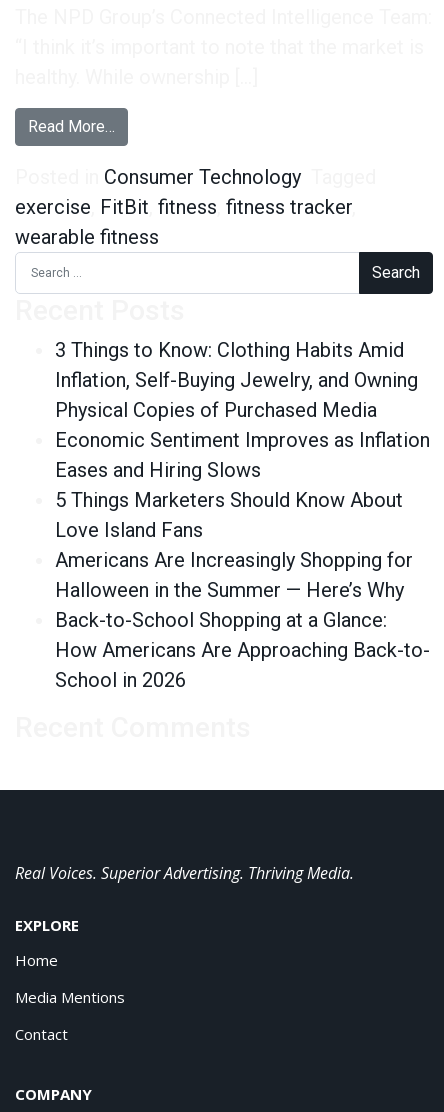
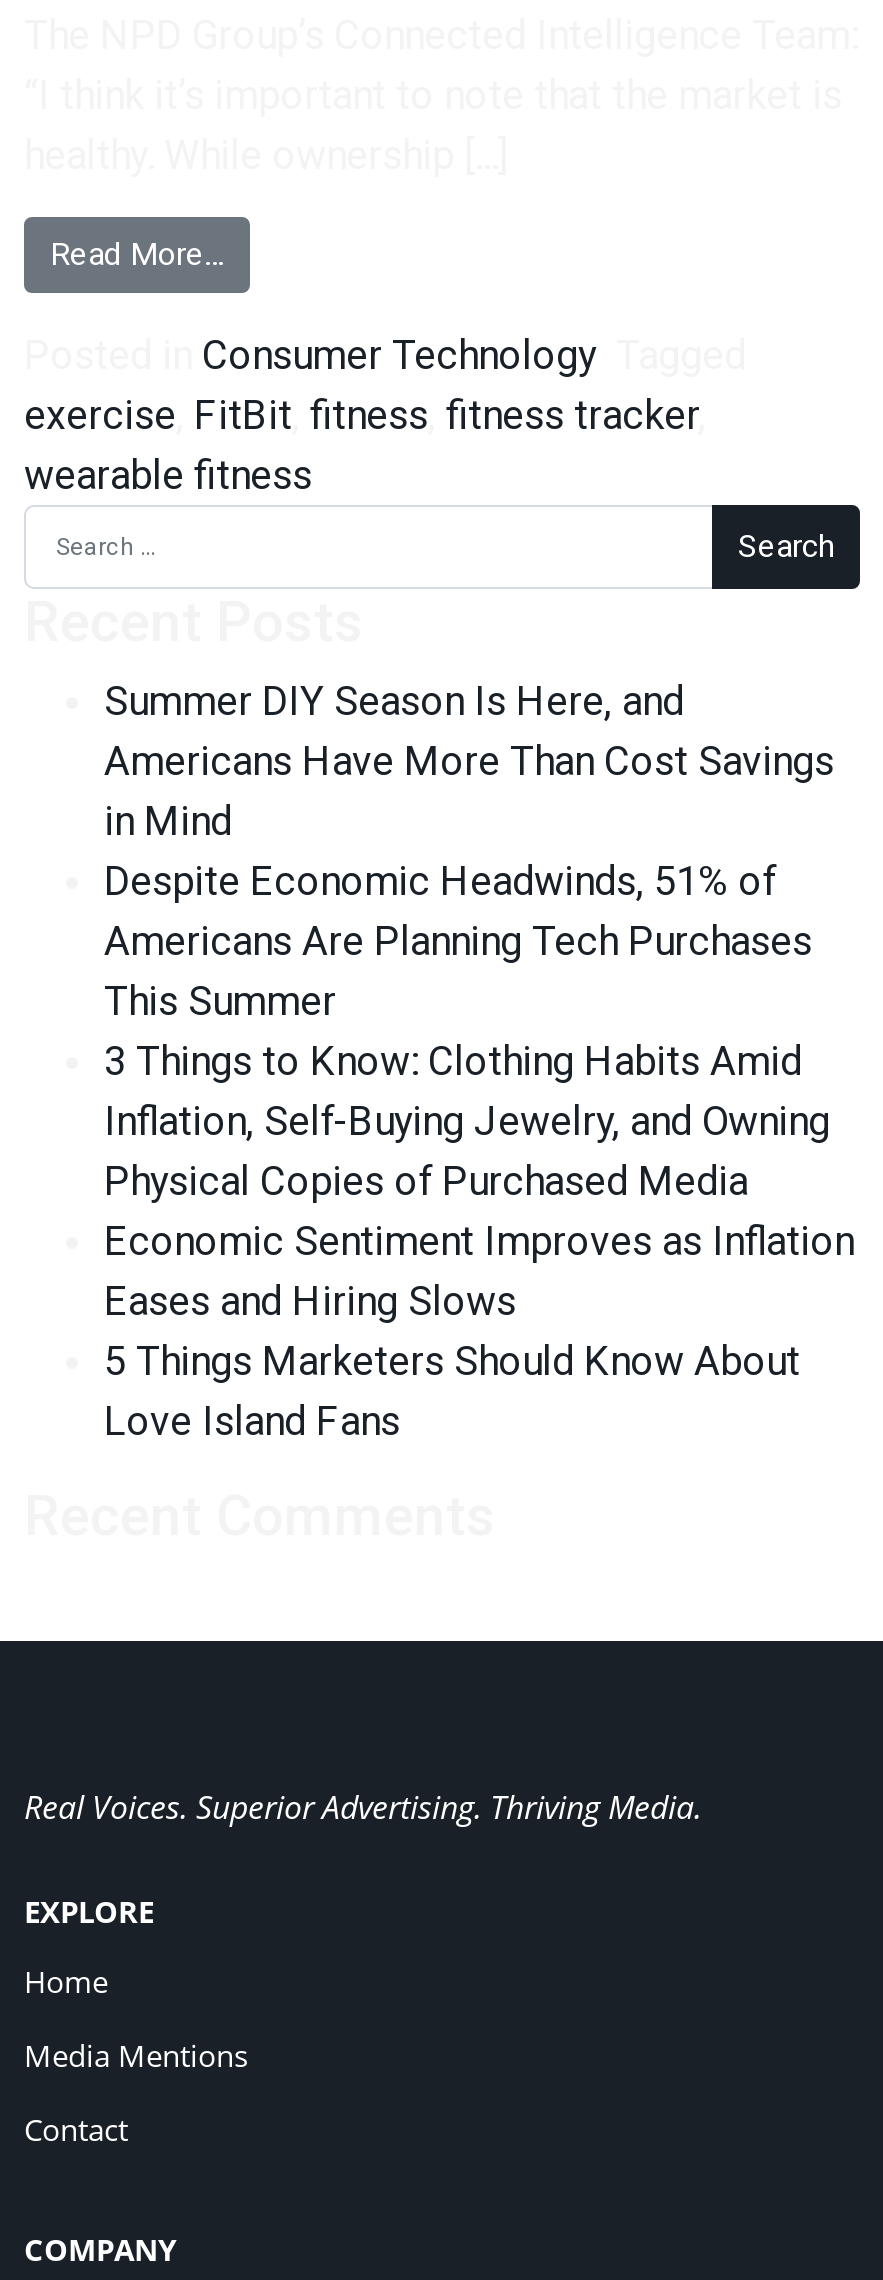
none -> [104,676,834,1024] Summer DIY Season Is Here, and | Americans Have More Than Cost Savings | in Mind | Despite Economic Headwinds, 51% of | Americans Are Planning Tech Purchases | This Summer
moved [55,338,430,542] -> [104,1036,854,1444]: 3 Things to Know: Clothing Habits Amid | Inflation, Self-Buying Jewelry, and Owning | Physical Copies of Purchased Media | Economic Sentiment Improves as Inflation | Eases and Hiring Slows | 5 Things Marketers Should Know About | Love Island Fans
[55,548,430,692] Americans Are Increasingly Shopping for | Halloween in the Summer — Here’s Why | Back-to-School Shopping at a Glance: | How Americans Are Approaching Back-to- | School in 2026 -> none

